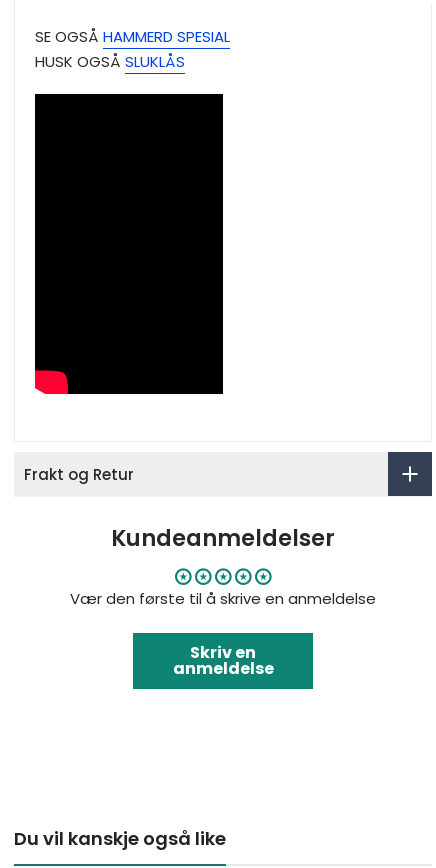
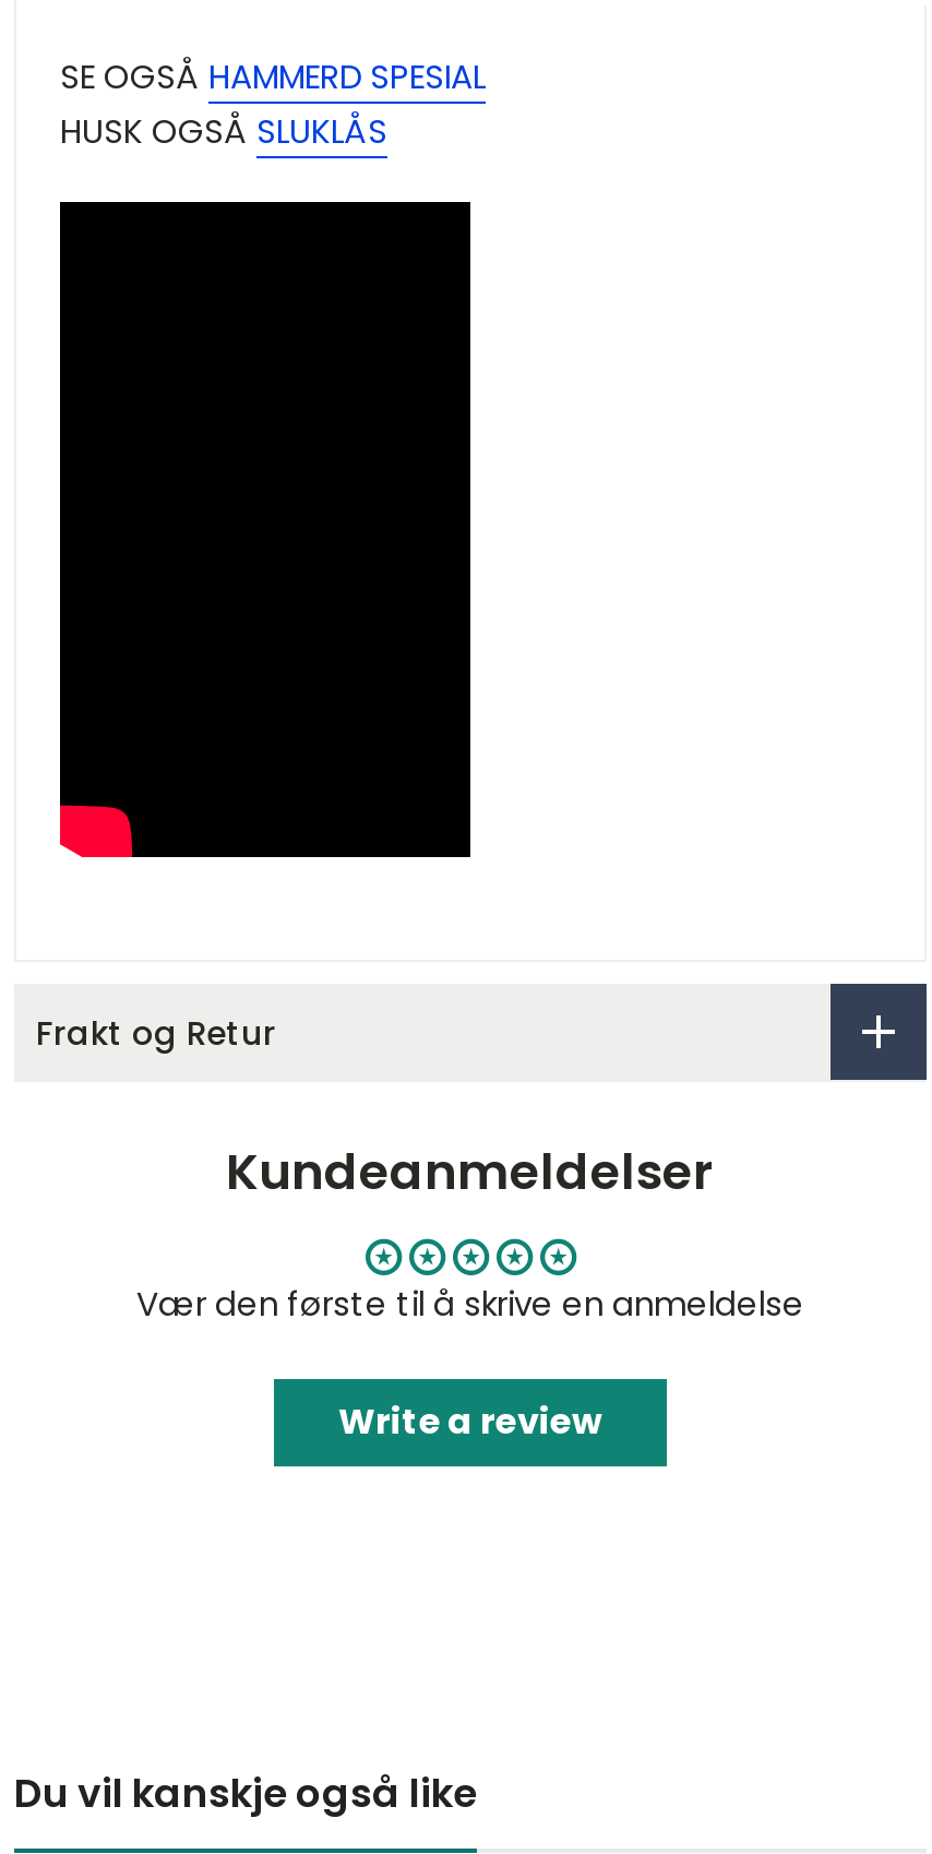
[172,640,273,679] Skriv en | anmeldelse -> [338,1395,602,1446] Write a review

